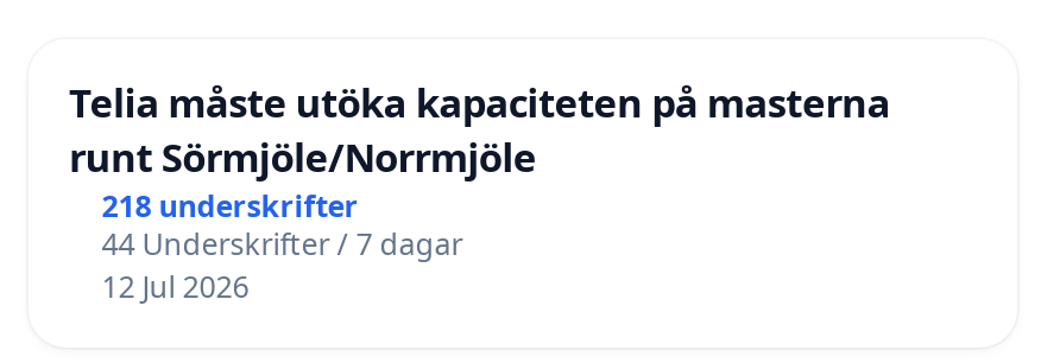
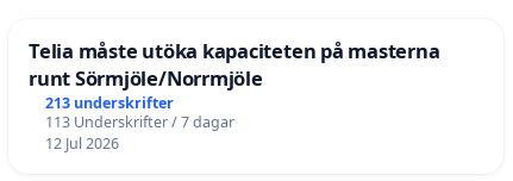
[102,186,358,226] 218 underskrifter -> [45,93,174,113] 213 underskrifter
[102,224,463,264] 44 Underskrifter / 7 dagar -> [45,112,234,132] 113 Underskrifter / 7 dagar

